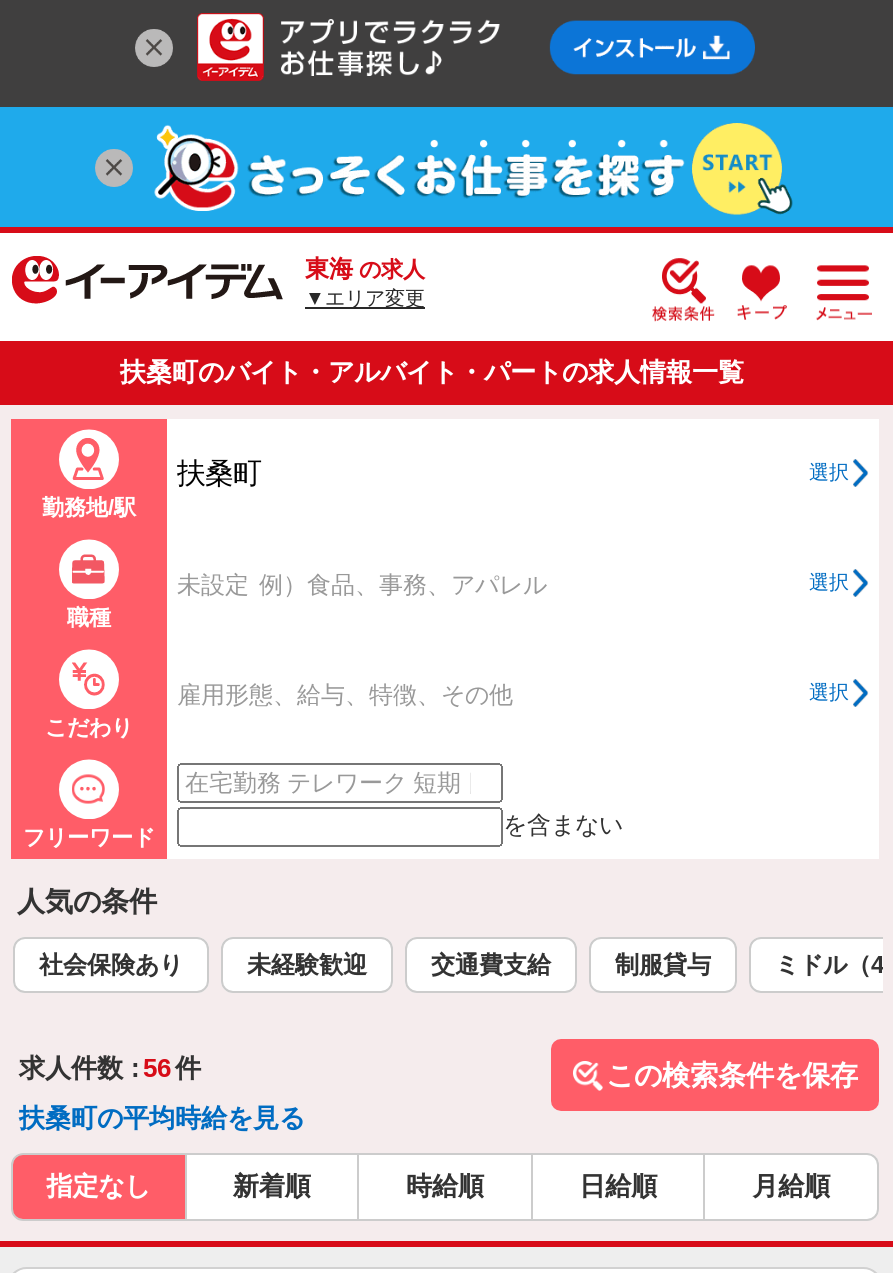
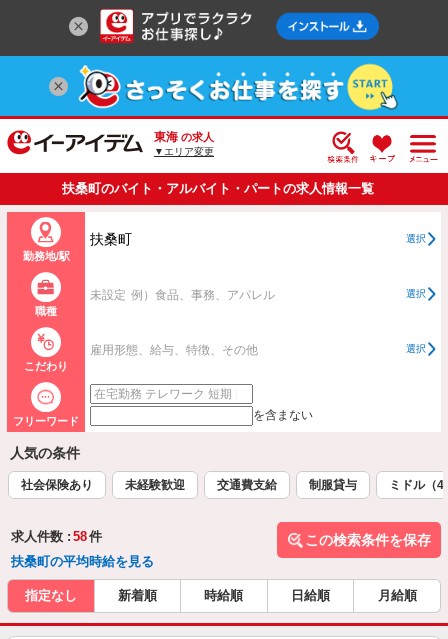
[19,1053,201,1083] 求人件数 : 56 件 -> [11,529,102,544] 求人件数 : 58 件

